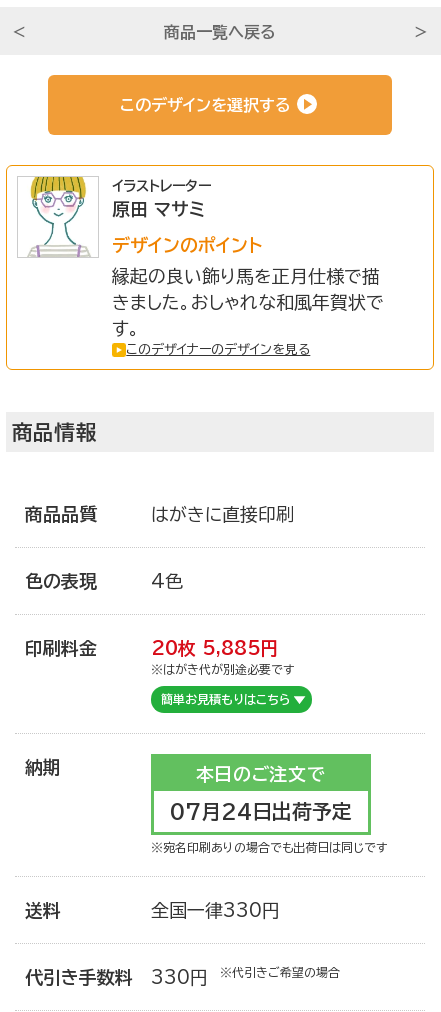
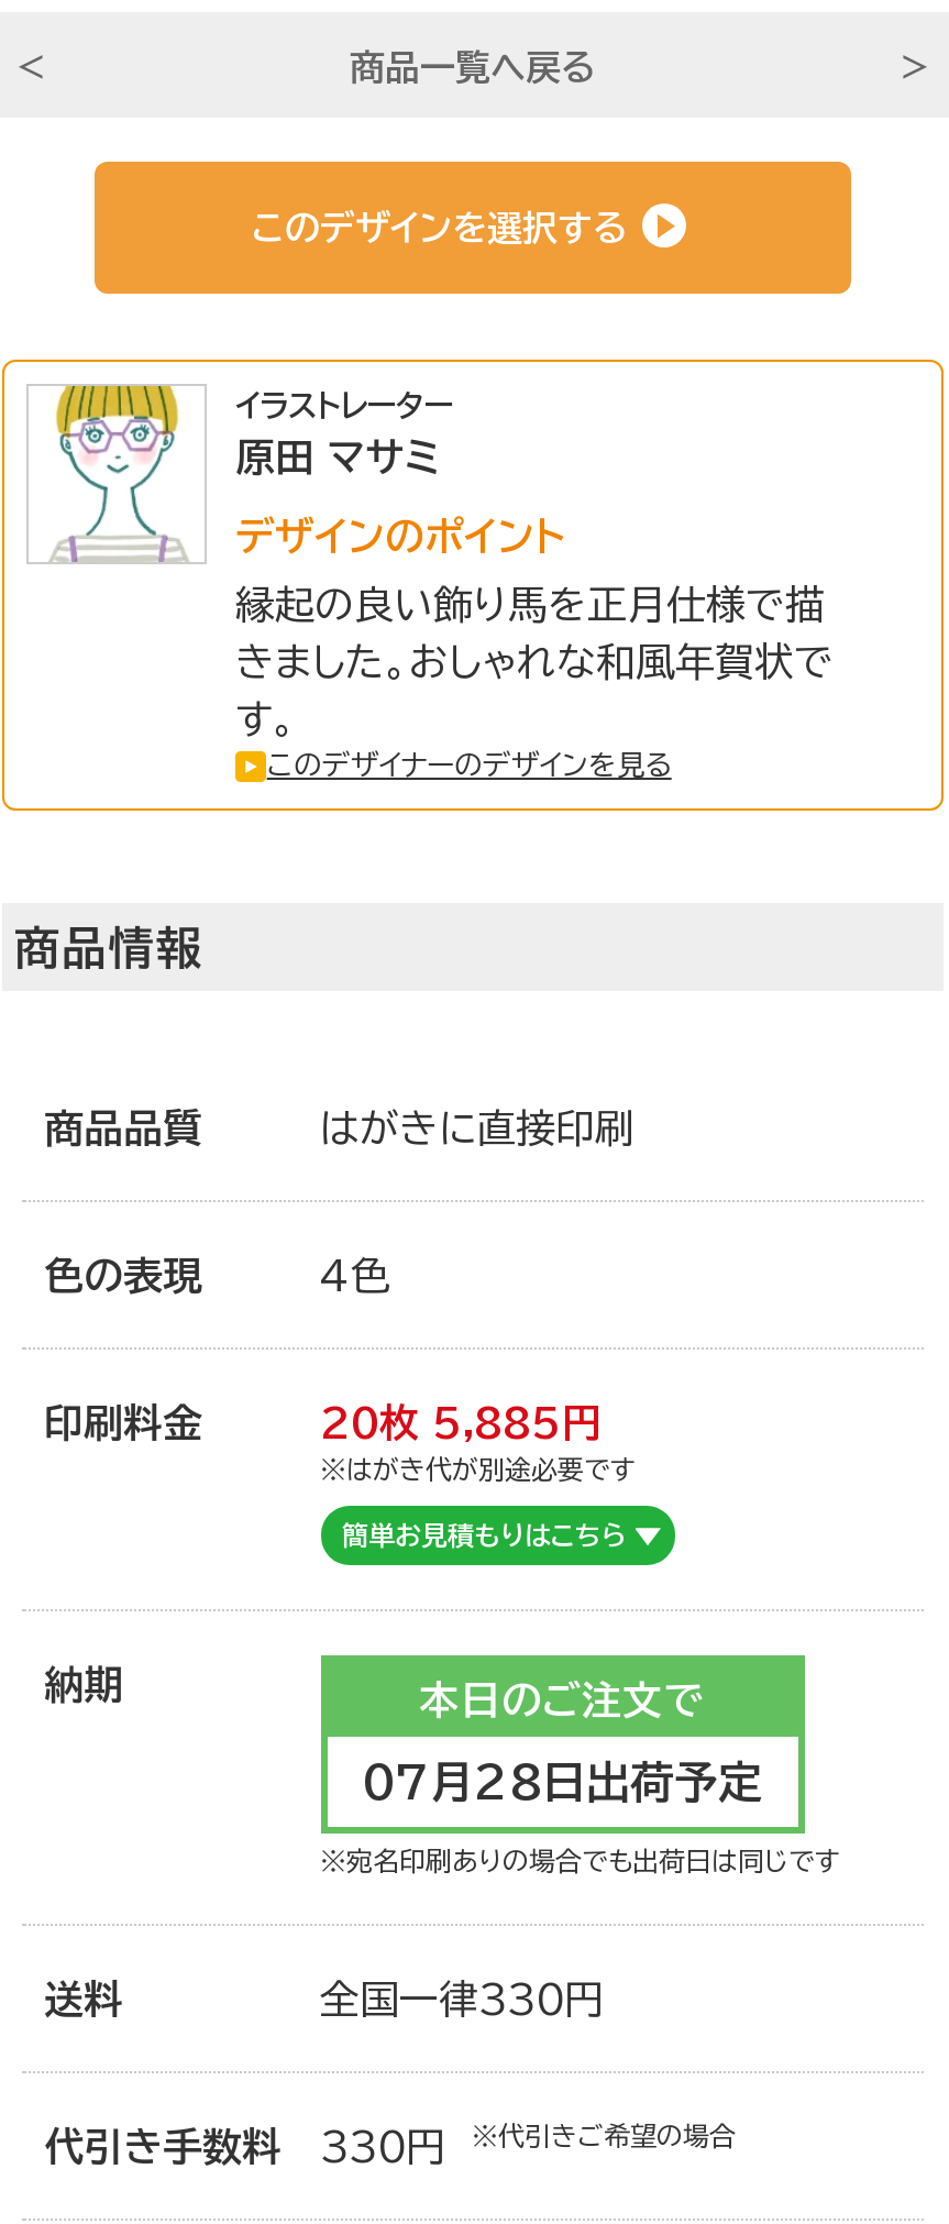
[169,801,351,821] 07月24日出荷予定 -> [362,1759,762,1803] 07月28日出荷予定

